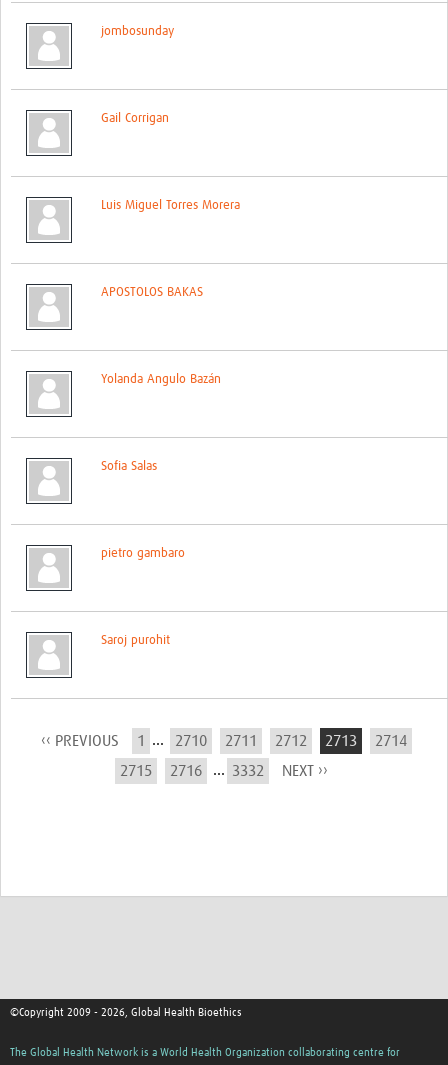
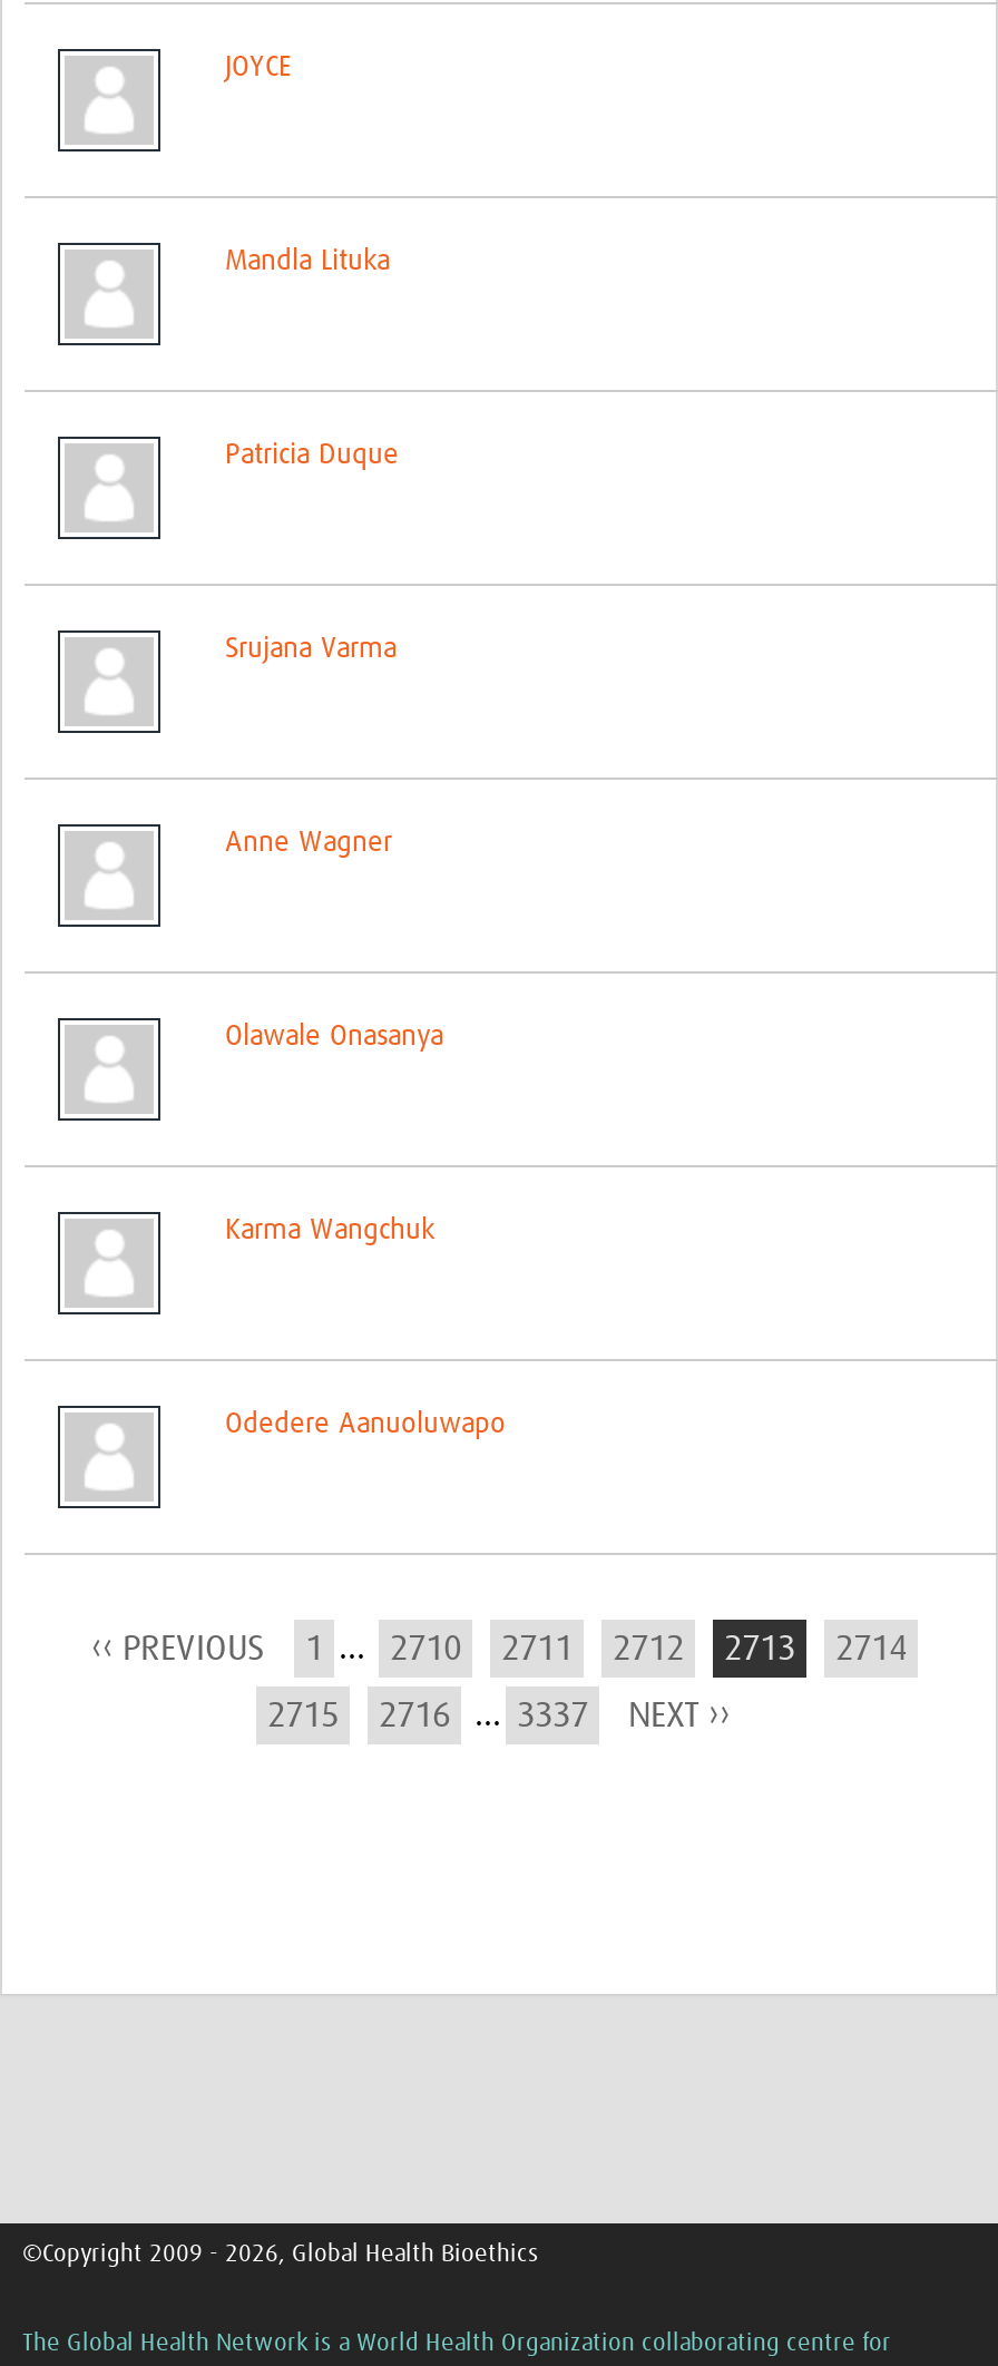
[101,25,174,38] jombosunday -> [225,54,292,83] JOYCE
[101,112,169,125] Gail Corrigan -> [225,248,390,277] Mandla Lituka
[101,199,240,212] Luis Miguel Torres Morera -> [225,442,399,471] Patricia Duque
[101,286,203,299] APOSTOLOS BAKAS -> [225,636,397,665] Srujana Varma
[101,373,221,386] Yolanda Angulo Bazán -> [225,829,392,858] Anne Wagner
[101,460,157,473] Sofia Salas -> [225,1023,443,1052] Olawale Onasanya
[101,547,185,560] pietro gambaro -> [225,1217,434,1246] Karma Wangchuk
[101,634,170,647] Saroj purohit -> [225,1411,506,1440] Odedere Aanuoluwapo
[120,763,328,779] 2715 2716 ... 3332 NEXT ›› -> [267,1697,731,1734] 2715 2716 ... 3337 NEXT ››

